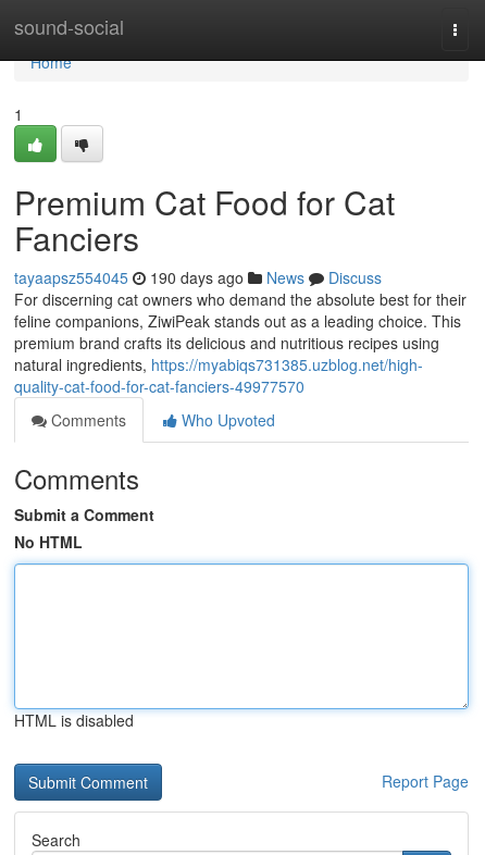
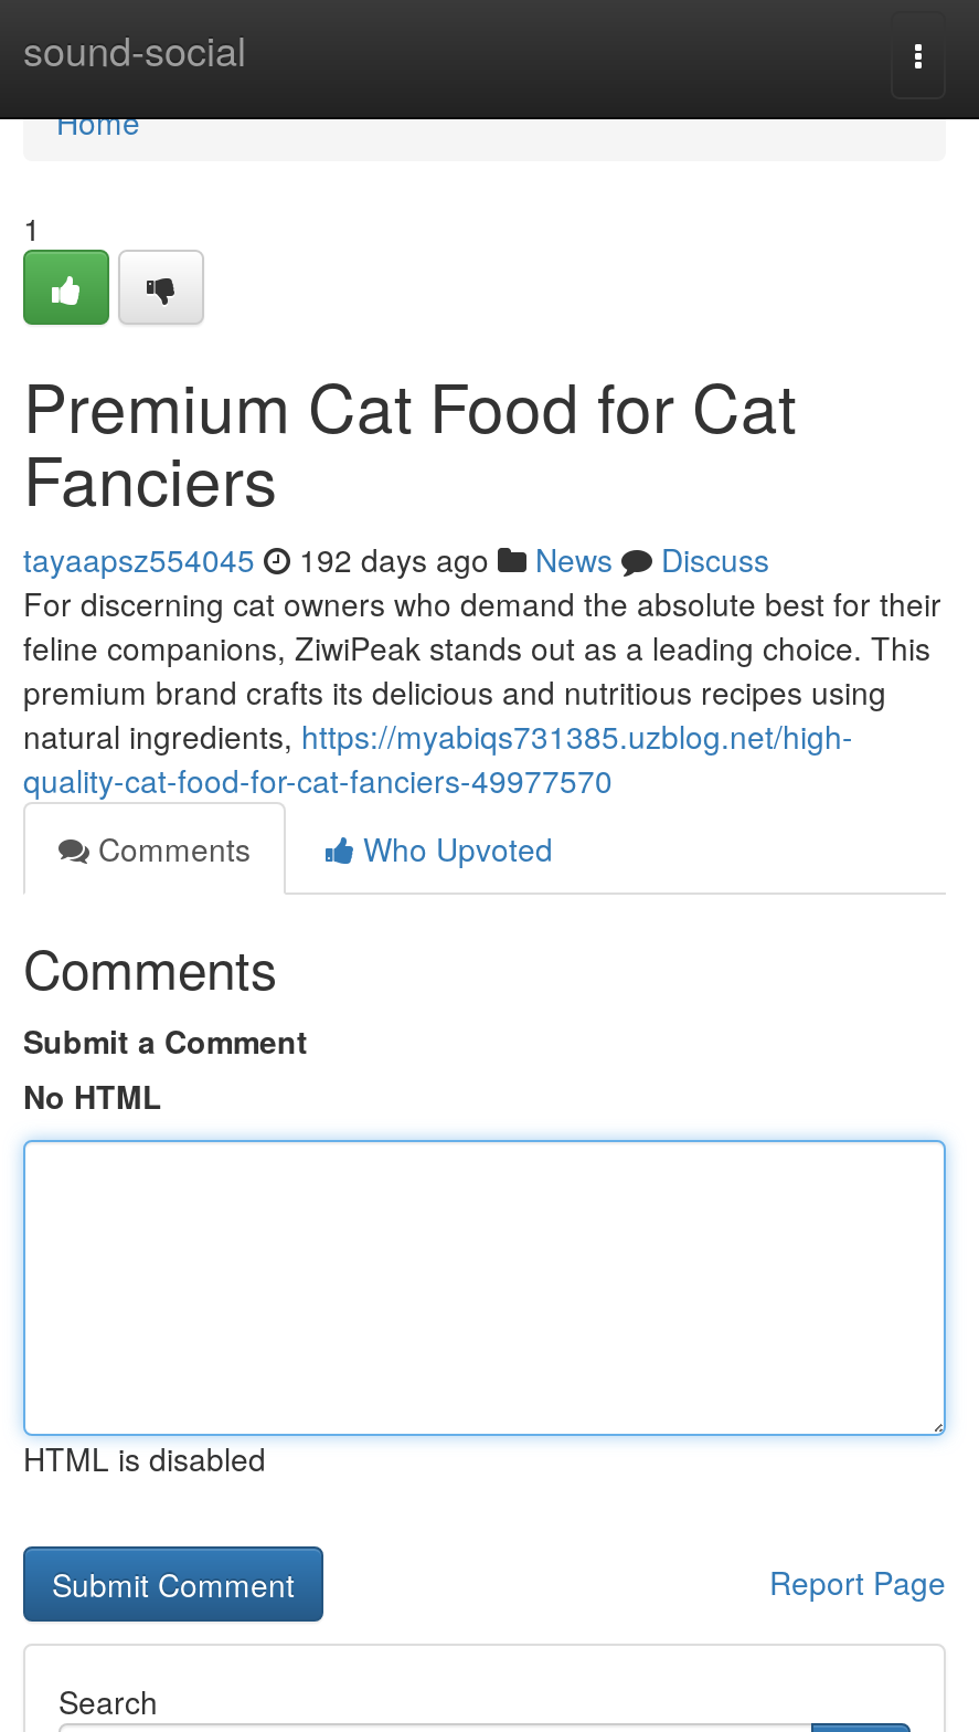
[14,267,382,288] tayaapsz554045 190 days ago News Discuss -> [23,537,769,581] tayaapsz554045 192 days ago News Discuss

